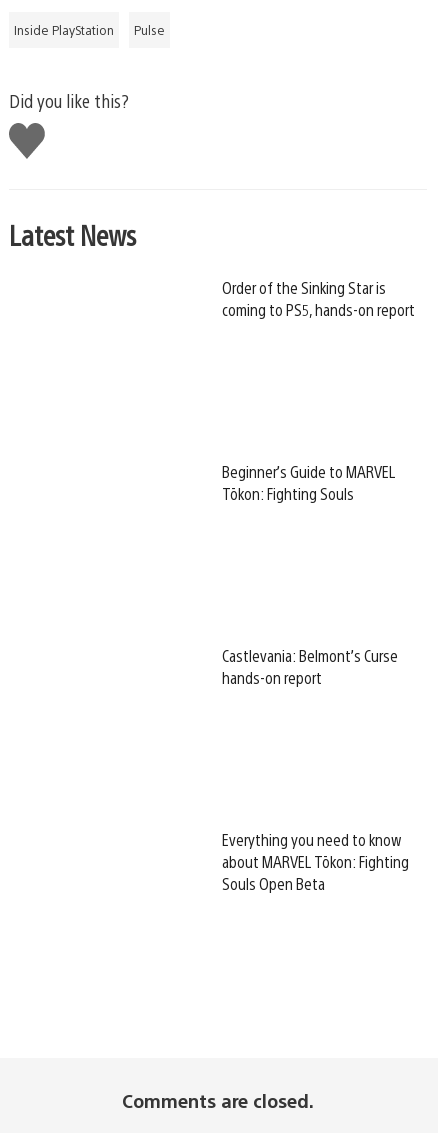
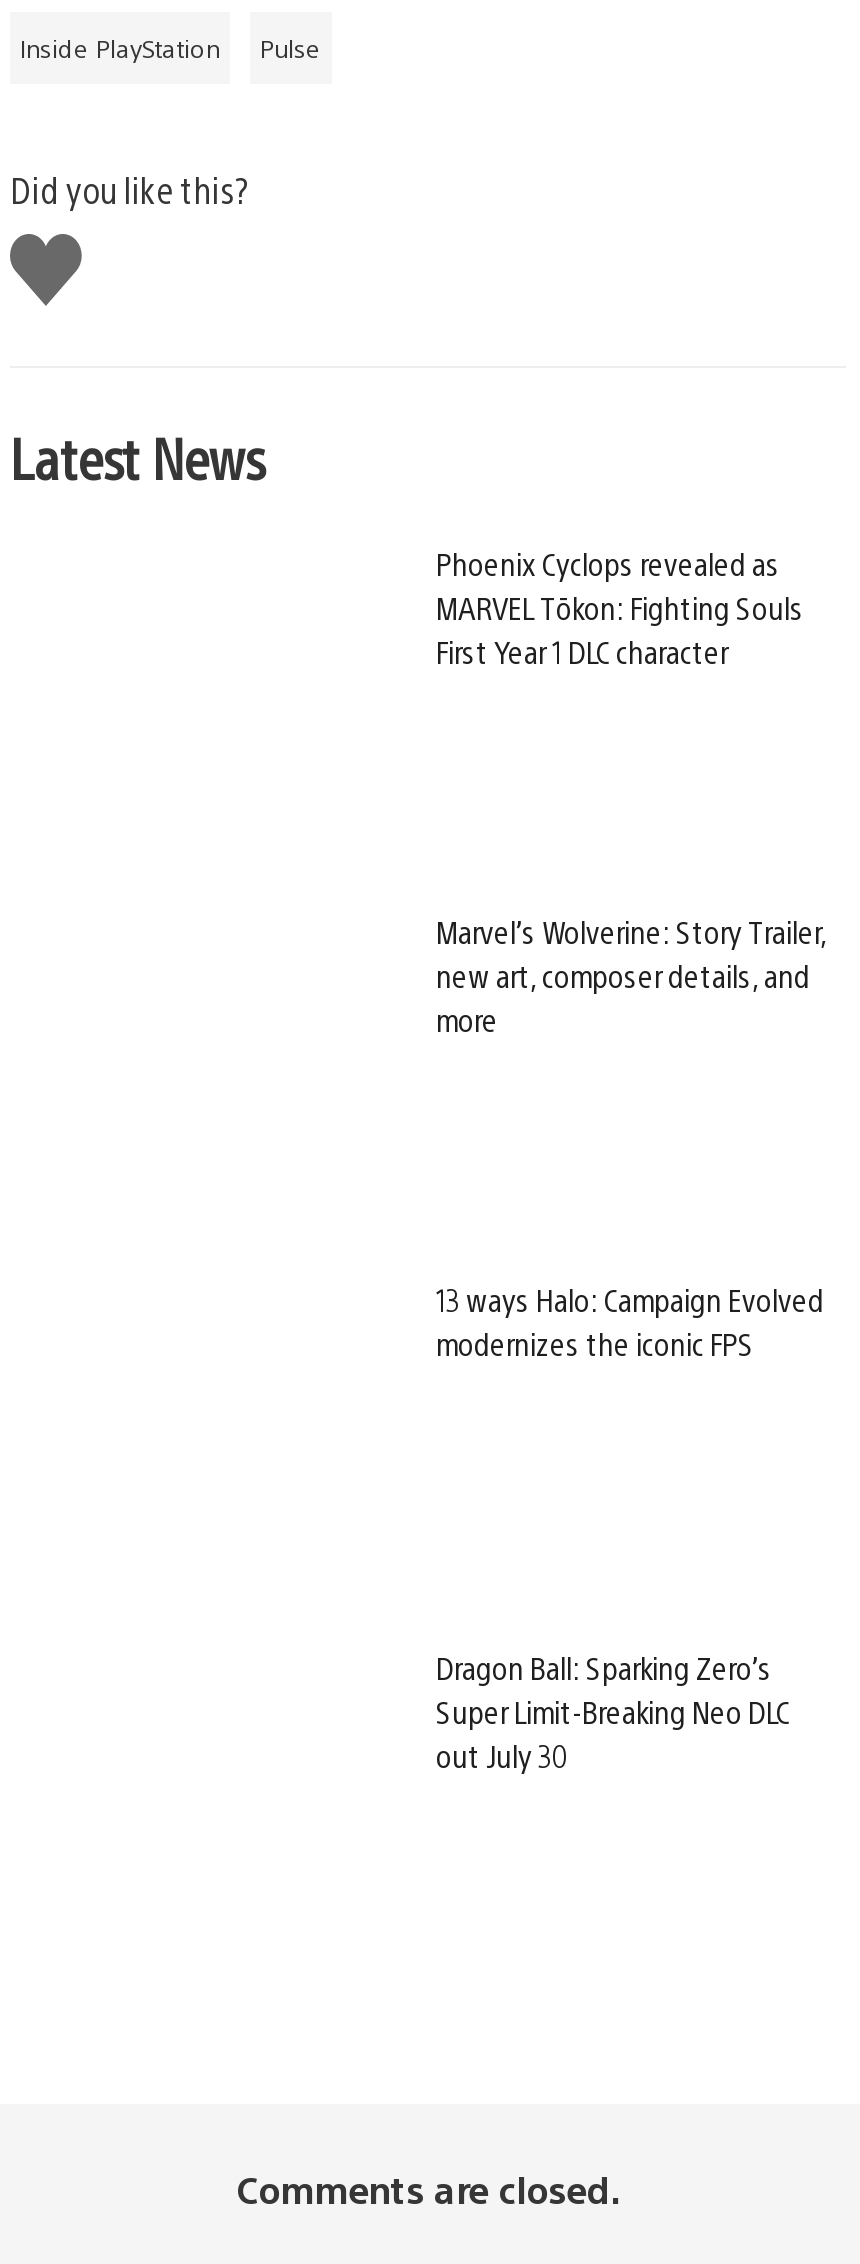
[222,277,415,320] Order of the Sinking Star is | coming to PS5, hands-on report -> [436,542,804,672] Phoenix Cyclops revealed as | MARVEL Tōkon: Fighting Souls | First Year 1 DLC character
[222,461,395,504] Beginner’s Guide to MARVEL | Tōkon: Fighting Souls -> [436,910,826,1040] Marvel’s Wolverine: Story Trailer, | new art, composer details, and | more
[222,645,398,688] Castlevania: Belmont’s Curse | hands-on report -> [436,1278,824,1364] 13 ways Halo: Campaign Evolved | modernizes the iconic FPS
[222,829,409,894] Everything you need to know | about MARVEL Tōkon: Fighting | Souls Open Beta -> [436,1646,790,1776] Dragon Ball: Sparking Zero’s | Super Limit-Breaking Neo DLC | out July 30

